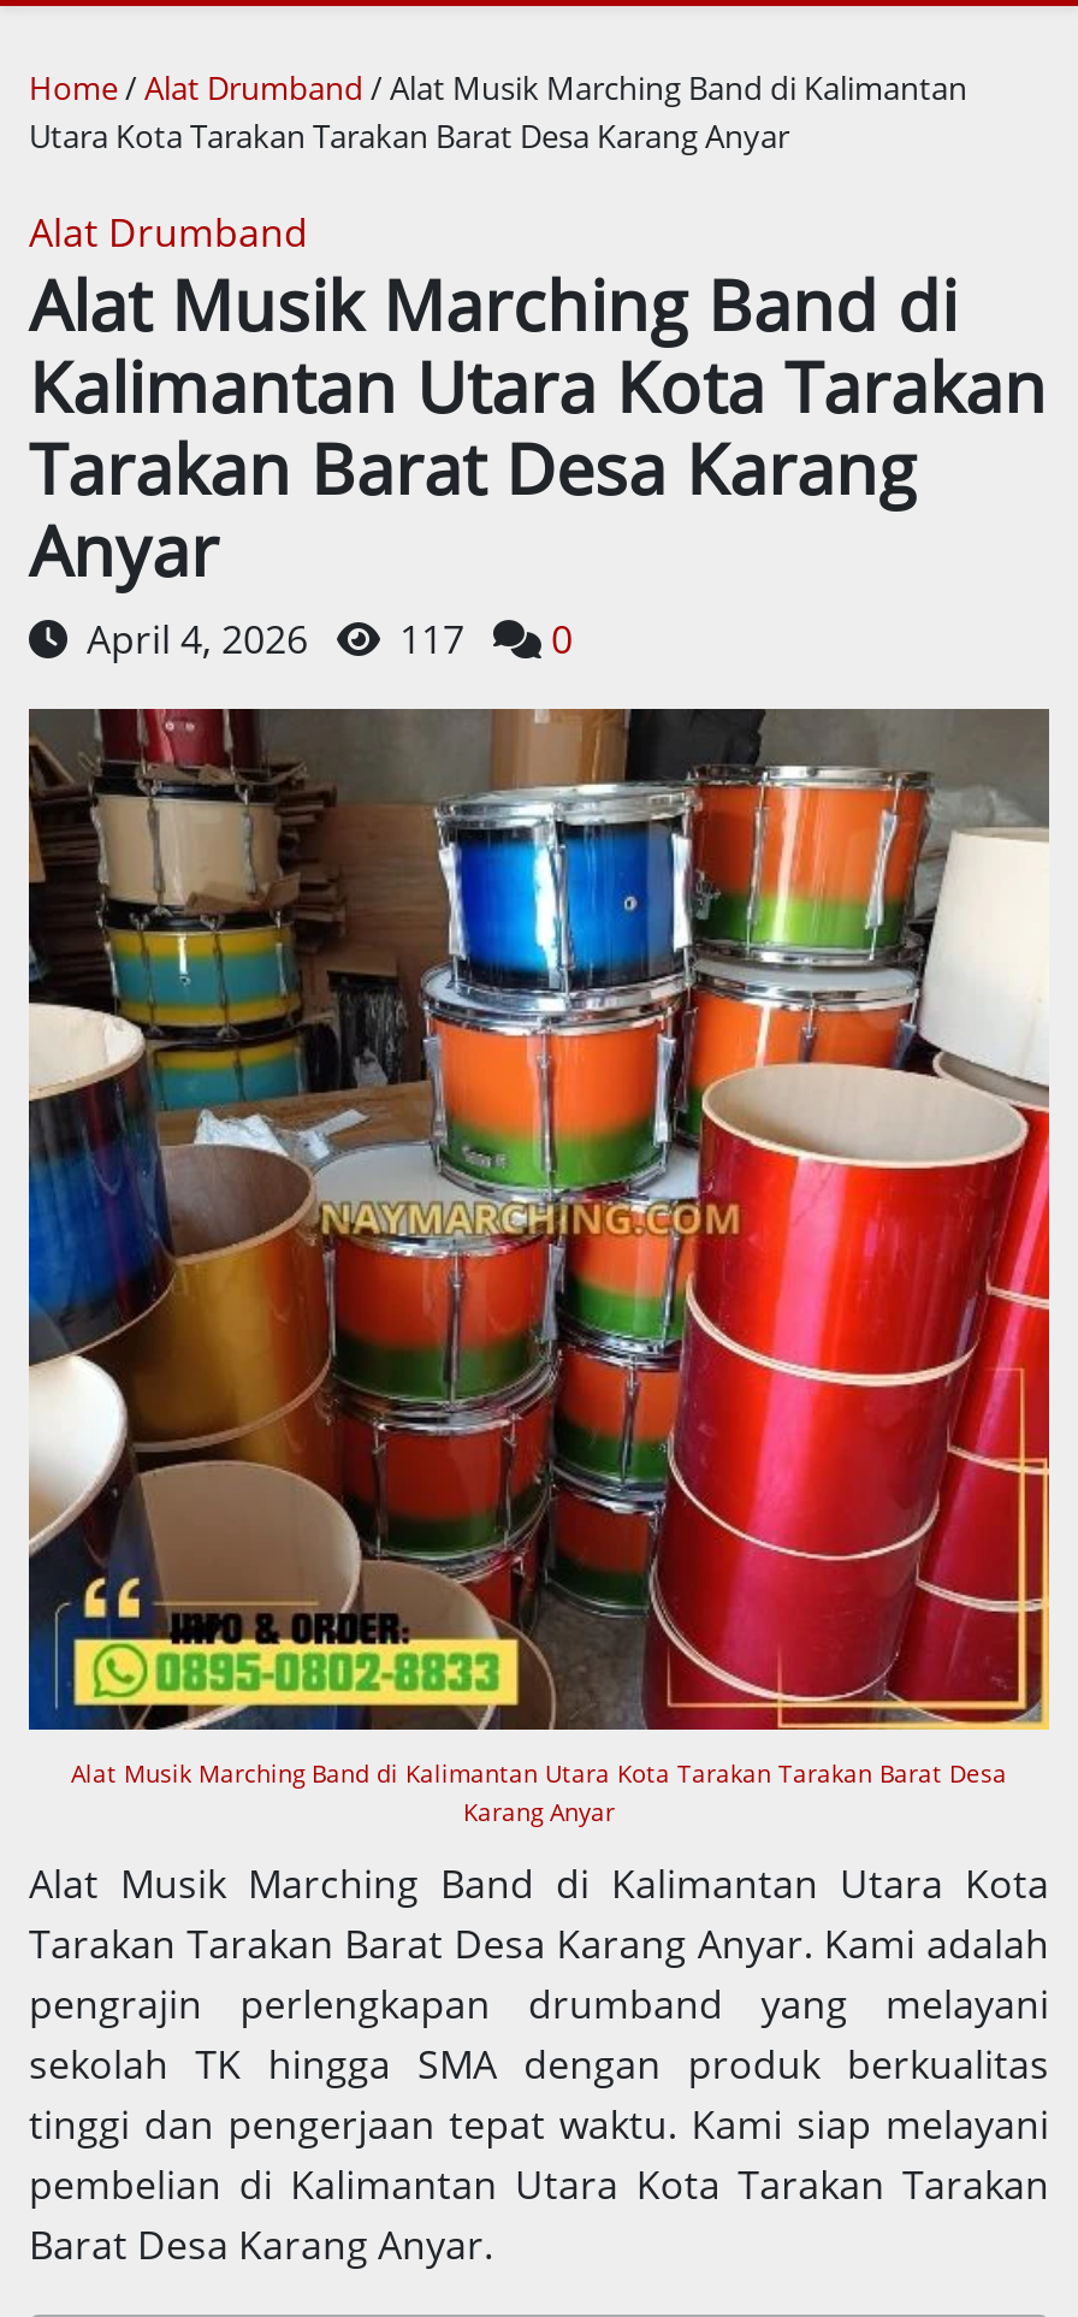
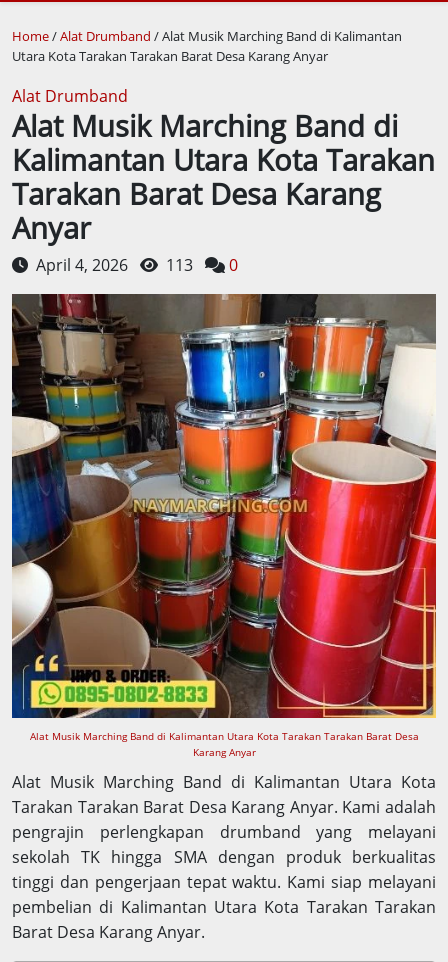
[67,613,573,666] April 4, 2026 117 0 -> [28,254,238,276] April 4, 2026 113 0

